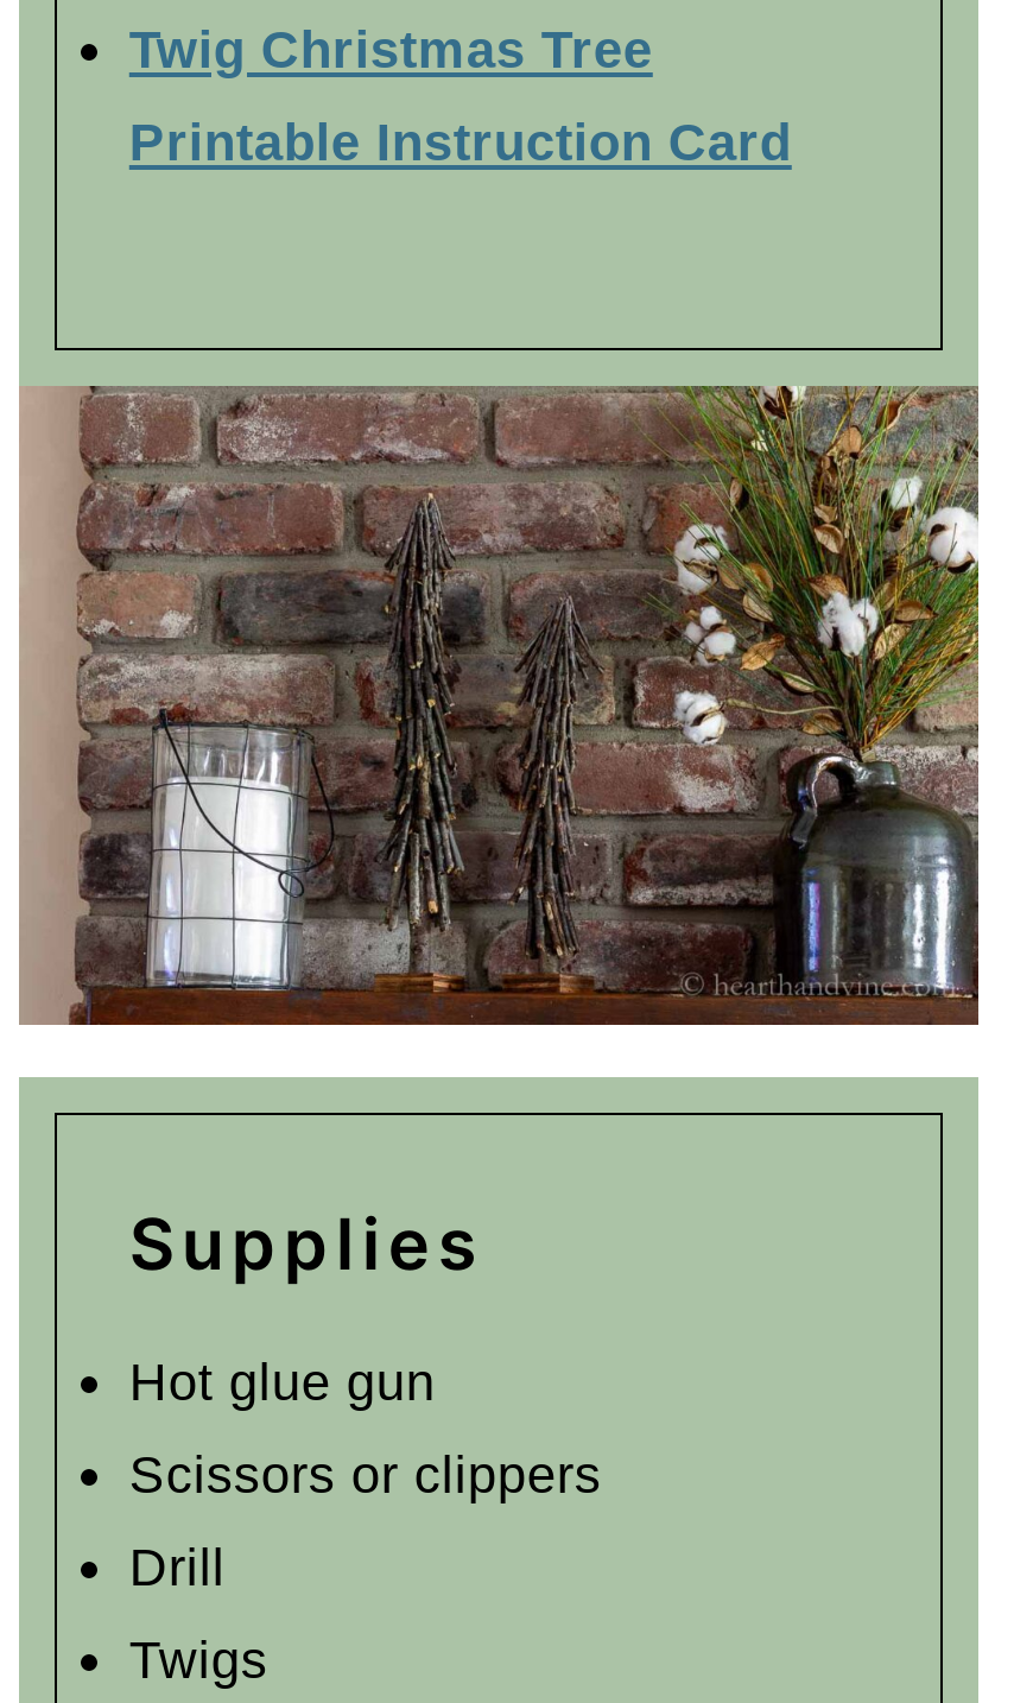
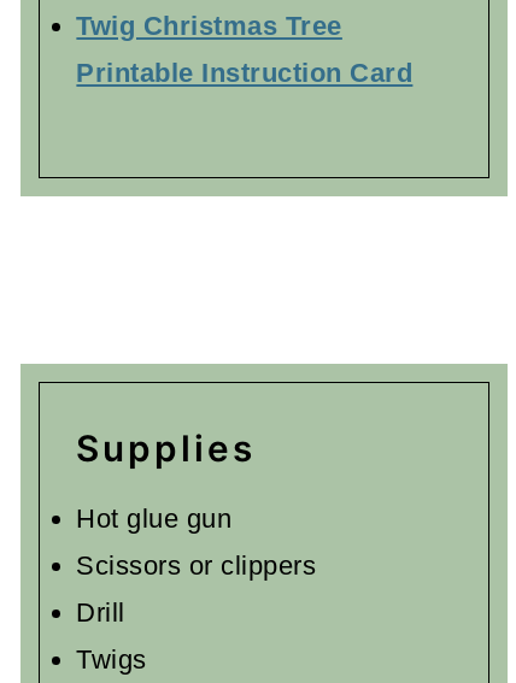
[21,384,978,1027] [image] -> none

